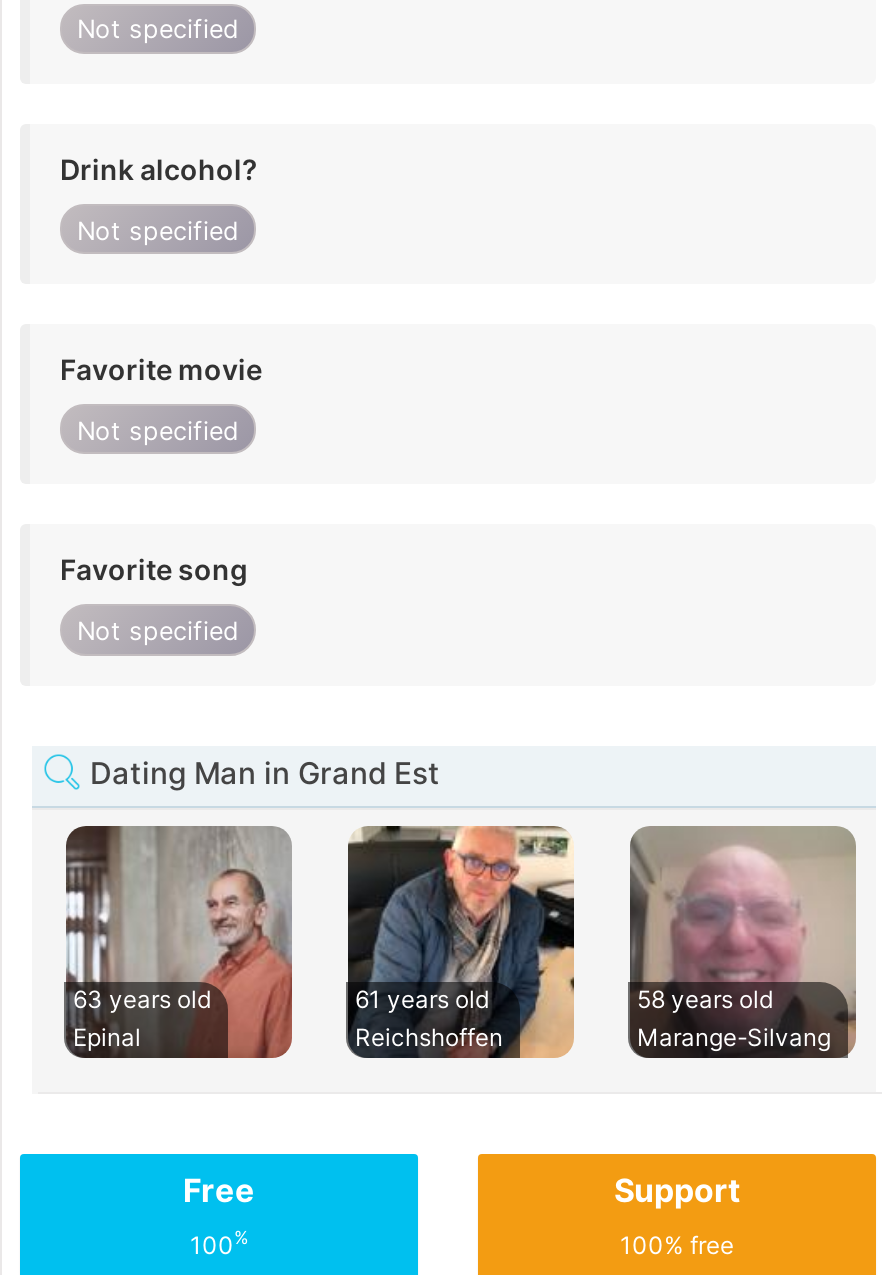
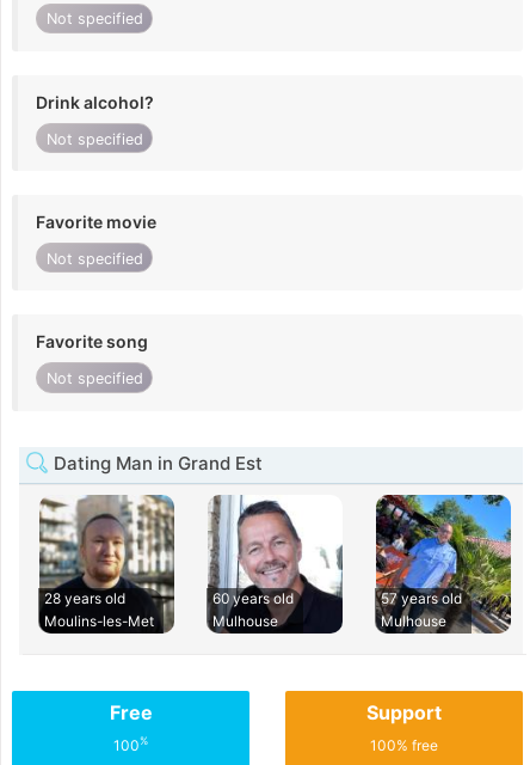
[64,824,294,1051] [image] | 63 years old | Epinal -> [38,495,175,630] [image] | 28 years old | Moulins-les-Met
[346,824,576,1058] [image] | 61 years old | Reichshoffen -> [208,495,344,635] [image] | 60 years old | Mulhouse
[628,824,858,1051] [image] | 58 years old | Marange-Silvang -> [375,494,512,630] [image] | 57 years old | Mulhouse

